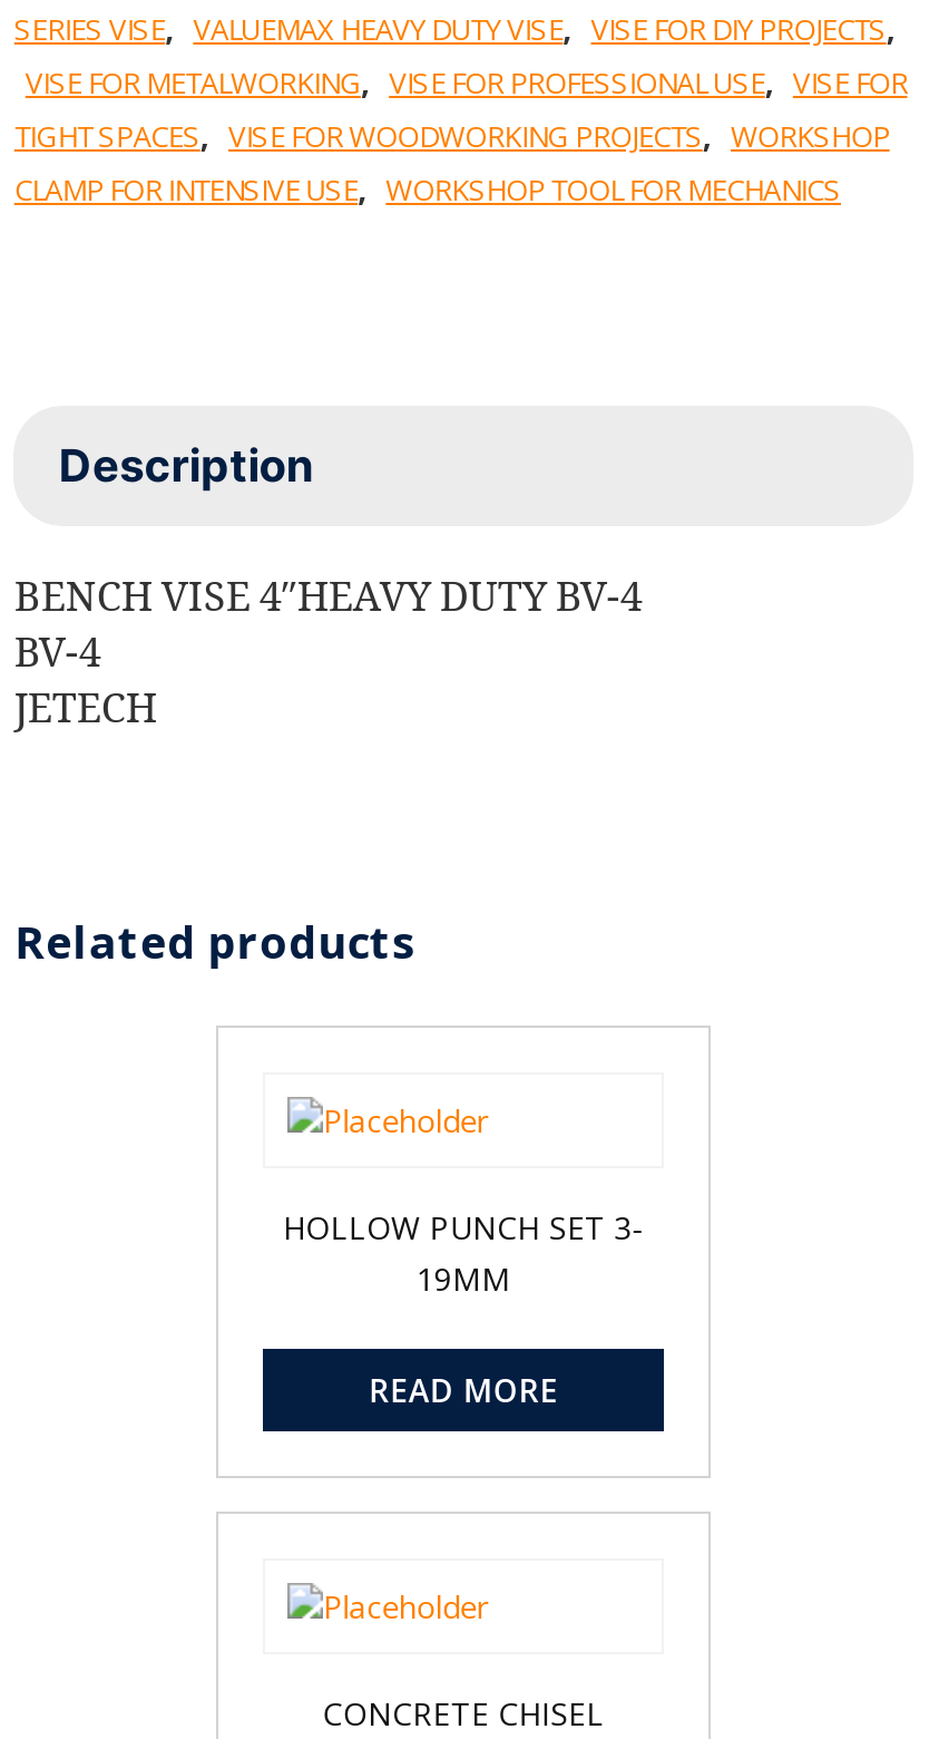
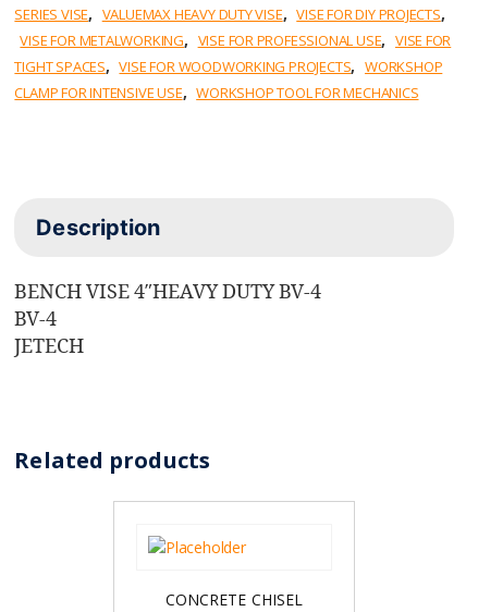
[283,1206,644,1411] HOLLOW PUNCH SET 3- | 19MM | READ MORE -> none

